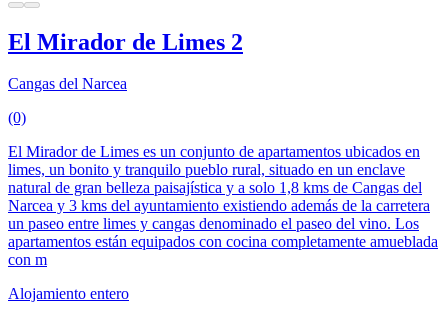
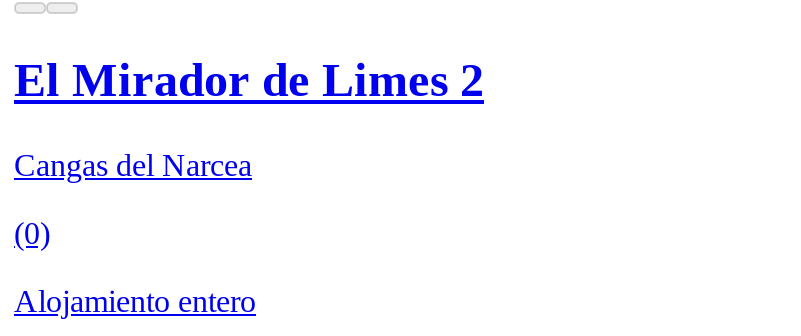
[8,143,438,268] El Mirador de Limes es un conjunto de apartamentos ubicados en | limes, un bonito y tranquilo pueblo rural, situado en un enclave | natural de gran belleza paisajística y a solo 1,8 kms de Cangas del | Narcea y 3 kms del ayuntamiento existiendo además de la carretera | un paseo entre limes y cangas denominado el paseo del vino. Los | apartamentos están equipados con cocina completamente amueblada | con m -> none

